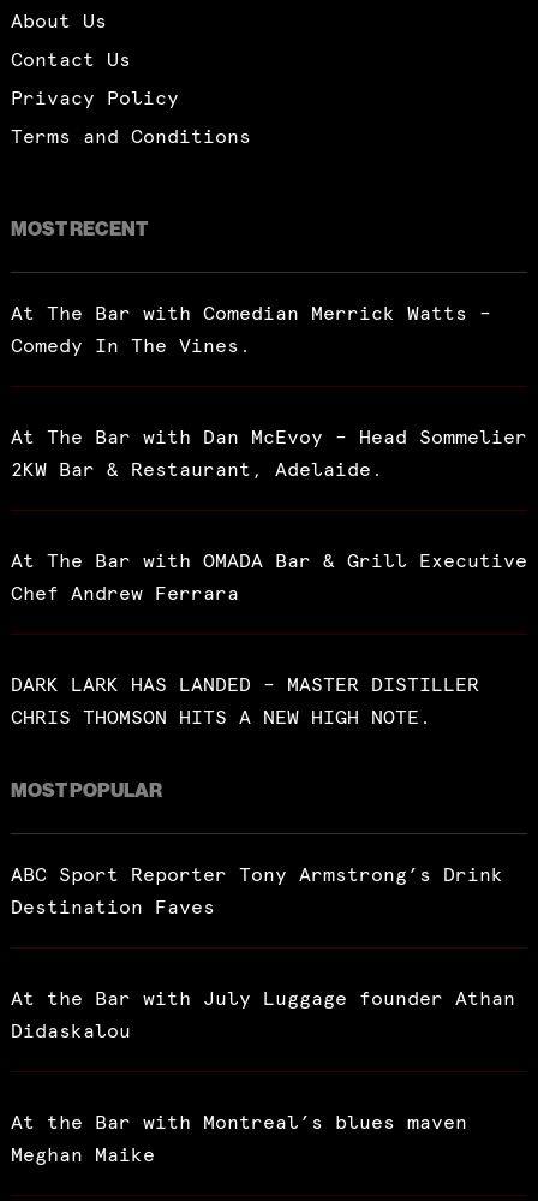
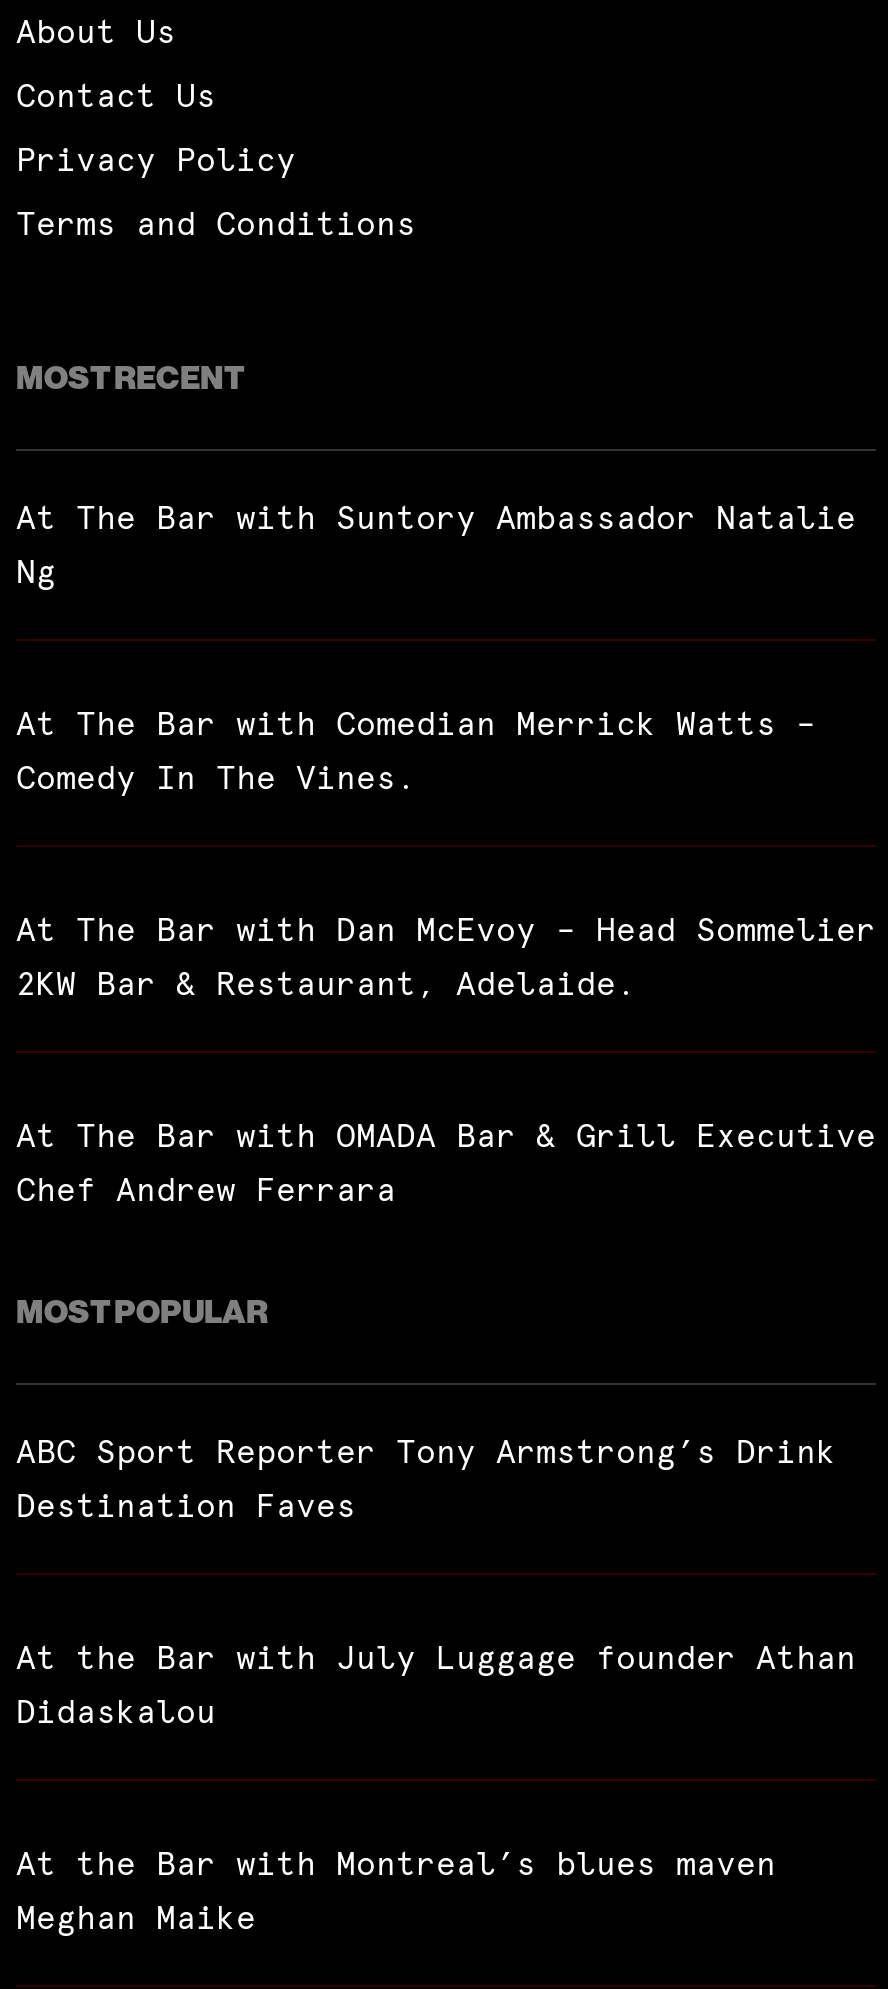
none -> [16,497,856,591] At The Bar with Suntory Ambassador Natalie | Ng
moved [11,301,527,605] -> [16,703,876,1209]: At The Bar with Comedian Merrick Watts – | Comedy In The Vines. | At The Bar with Dan McEvoy – Head Sommelier | 2KW Bar & Restaurant, Adelaide. | At The Bar with OMADA Bar & Grill Executive | Chef Andrew Ferrara
[11,672,479,729] DARK LARK HAS LANDED – MASTER DISTILLER | CHRIS THOMSON HITS A NEW HIGH NOTE. -> none

